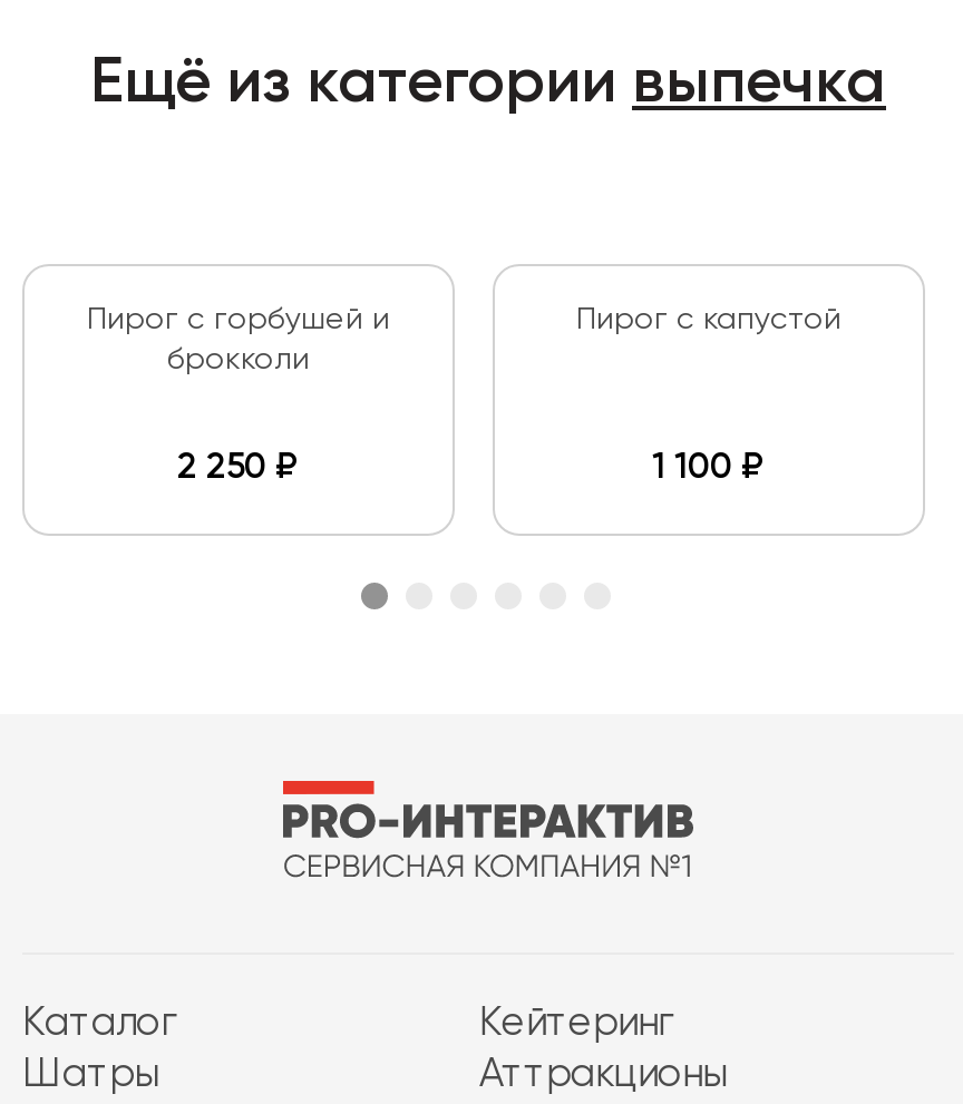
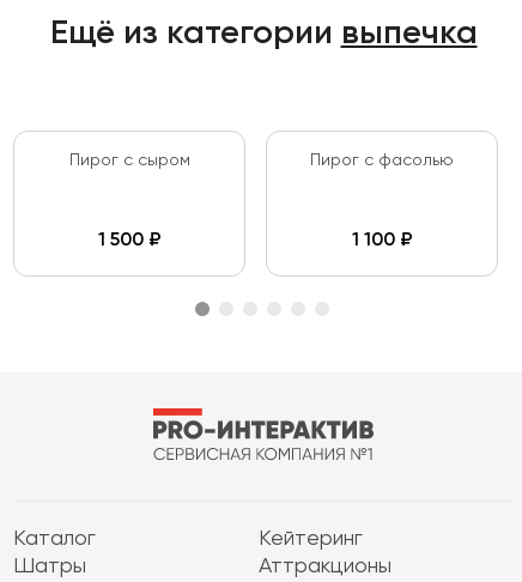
[87,304,390,375] Пирог с горбушей и | брокколи -> [69,152,190,169] Пирог с сыром
[576,304,842,335] Пирог с капустой -> [310,152,454,169] Пирог с фасолью
[177,451,300,487] 2 250 ₽ -> [98,231,161,250] 1 500 ₽

